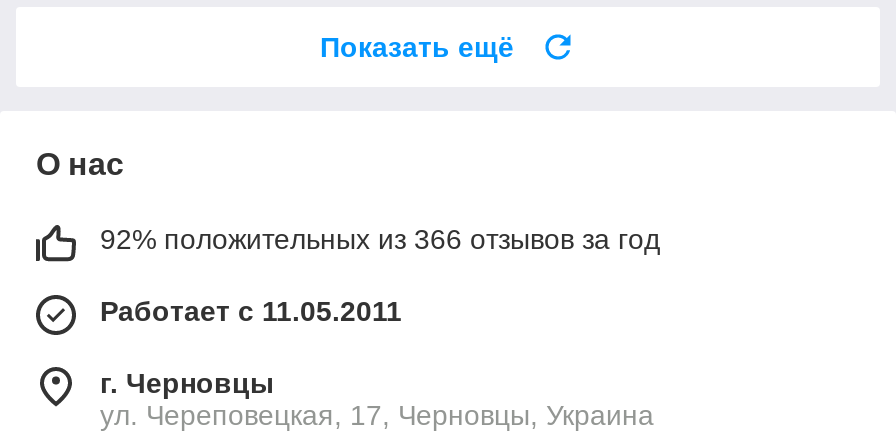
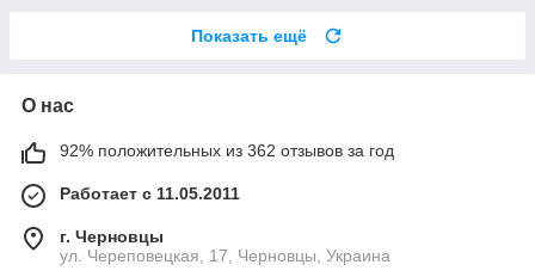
[100,223,660,255] 92% положительных из 366 отзывов за год -> [60,141,394,160] 92% положительных из 362 отзывов за год

